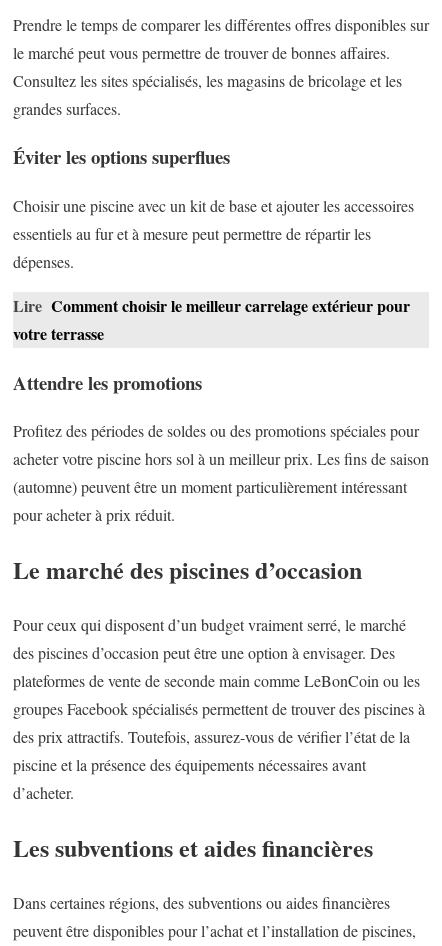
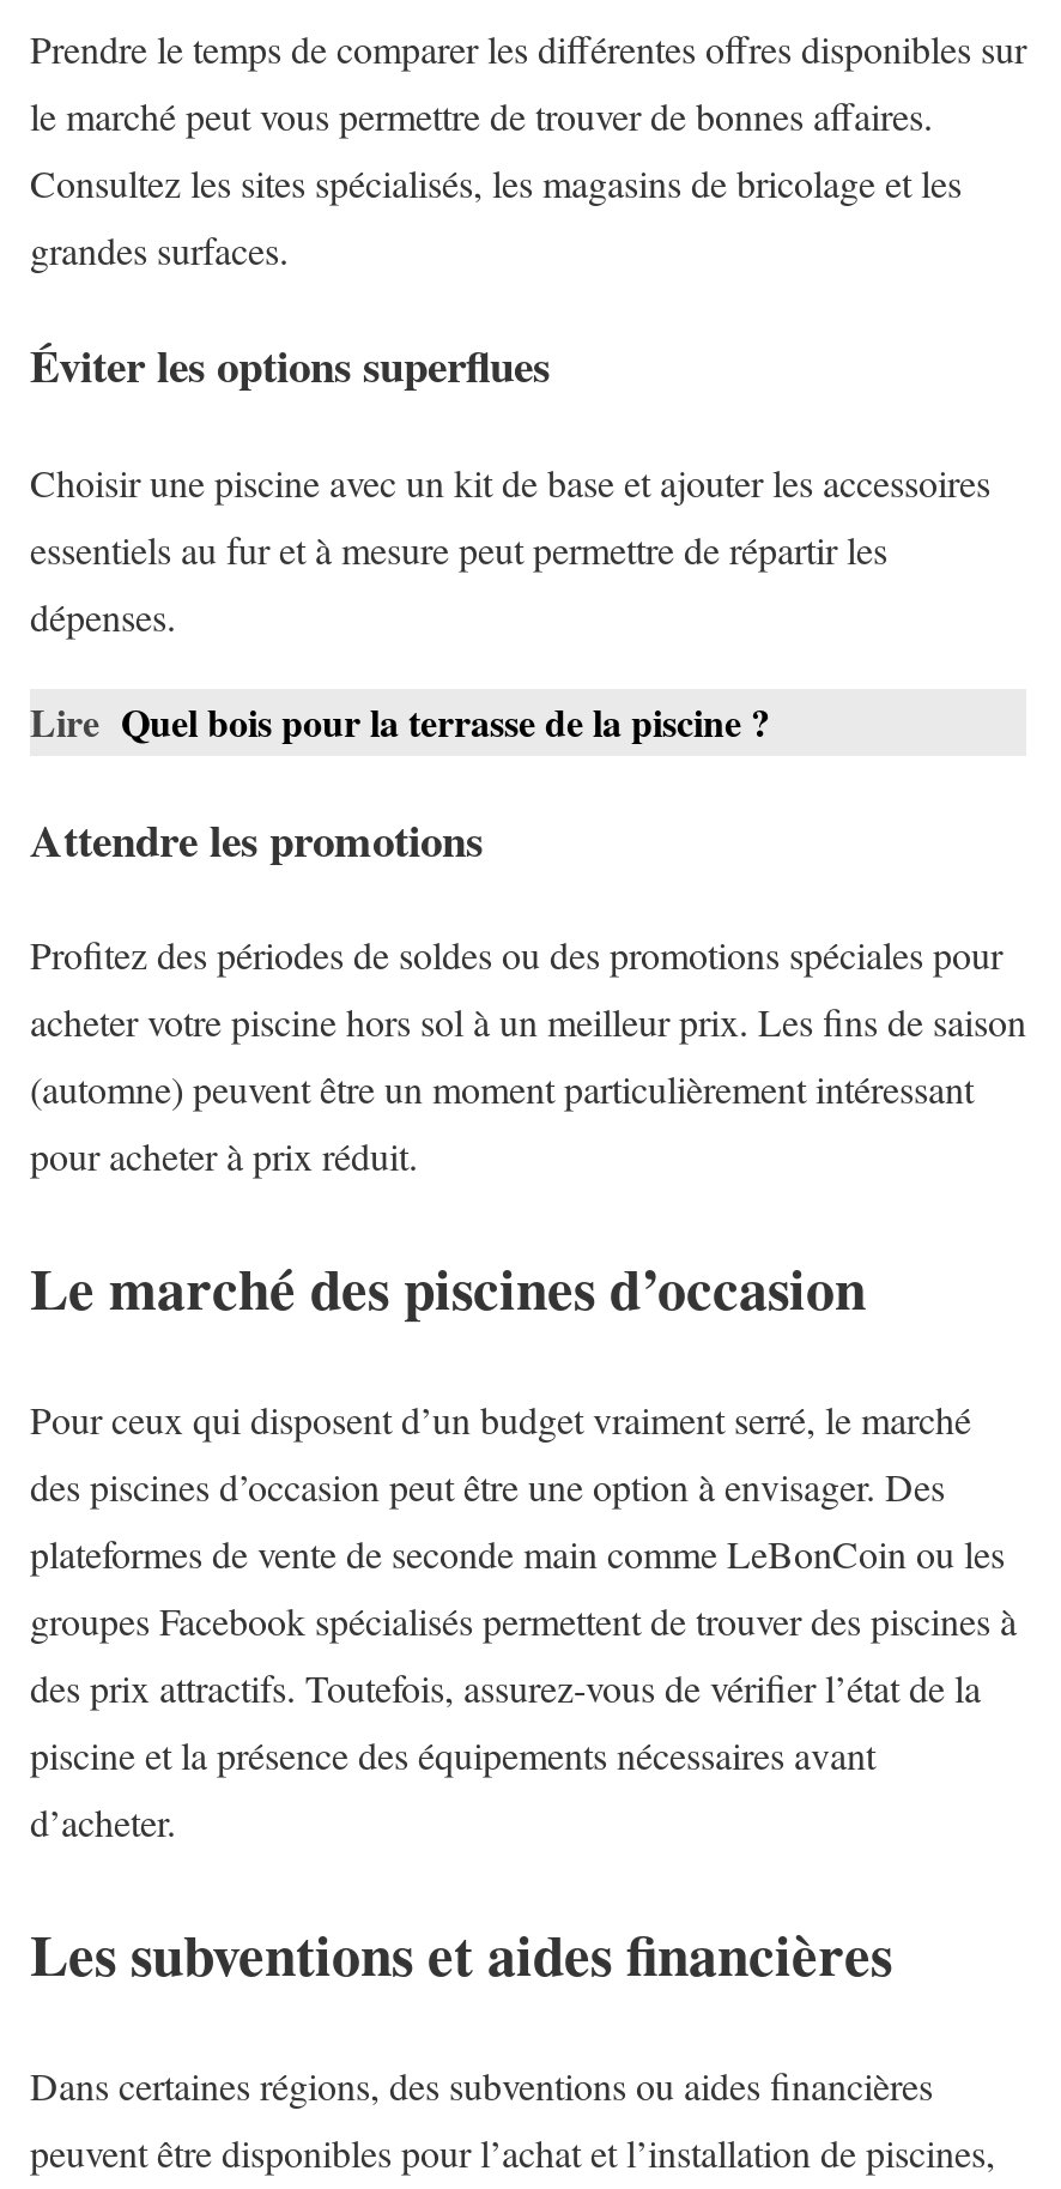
[13,294,410,345] Lire Comment choisir le meilleur carrelage extérieur pour | votre terrasse -> [30,694,770,749] Lire Quel bois pour la terrasse de la piscine ?

